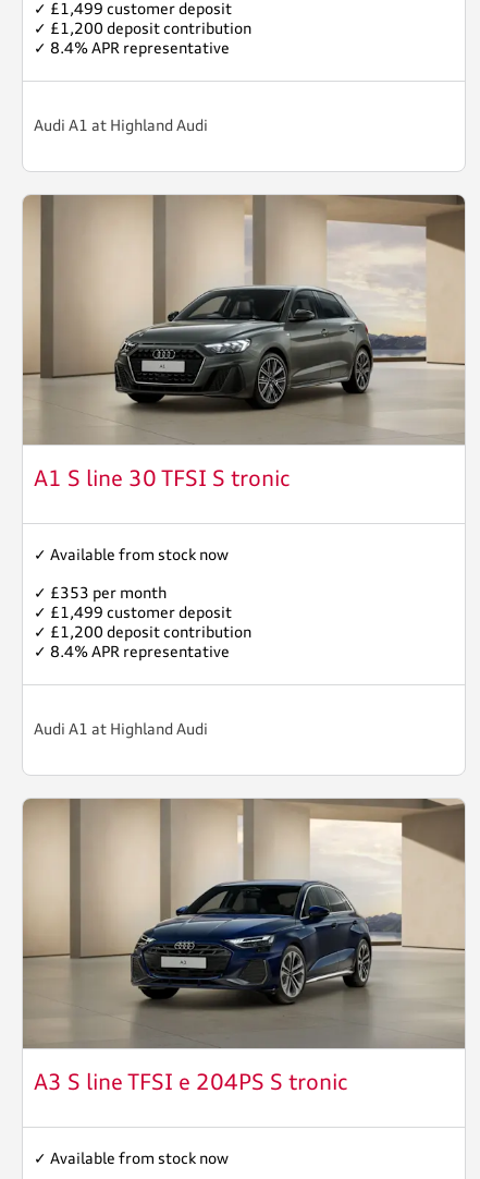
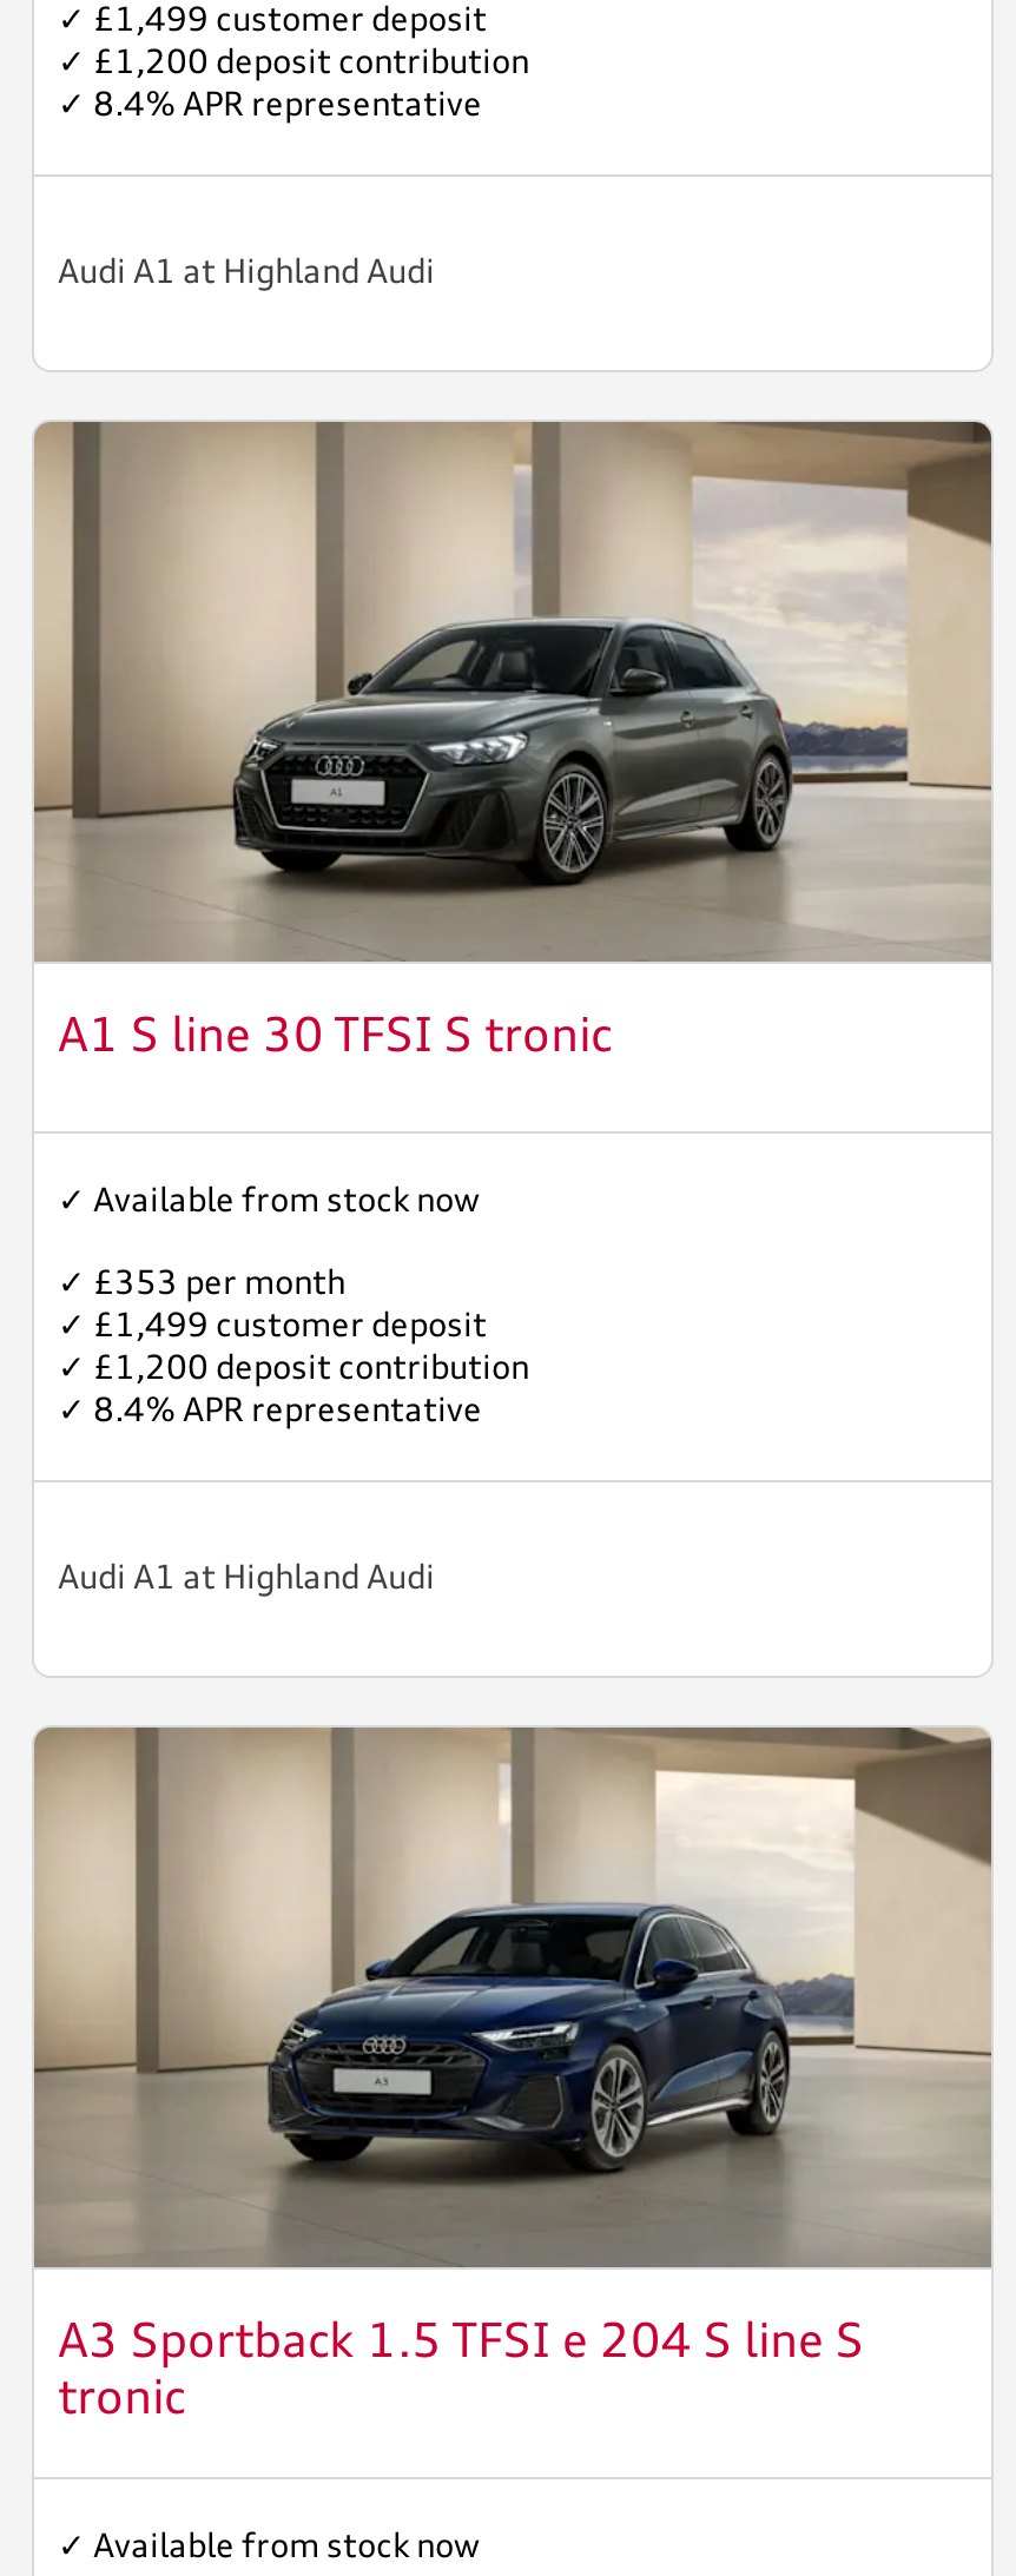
[34,1073,347,1095] A3 S line TFSI e 204PS S tronic -> [58,2321,864,2425] A3 Sportback 1.5 TFSI e 204 S line S | tronic

